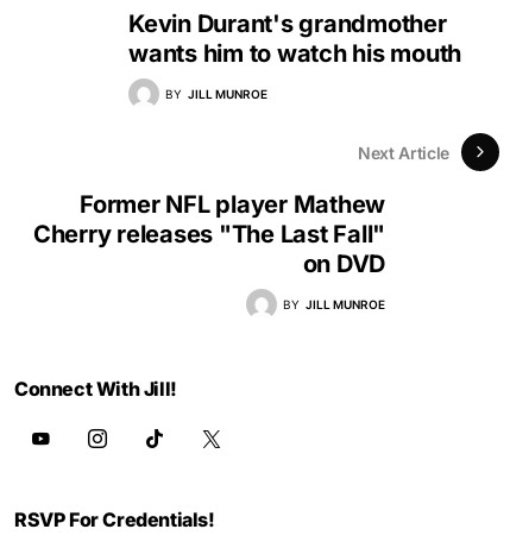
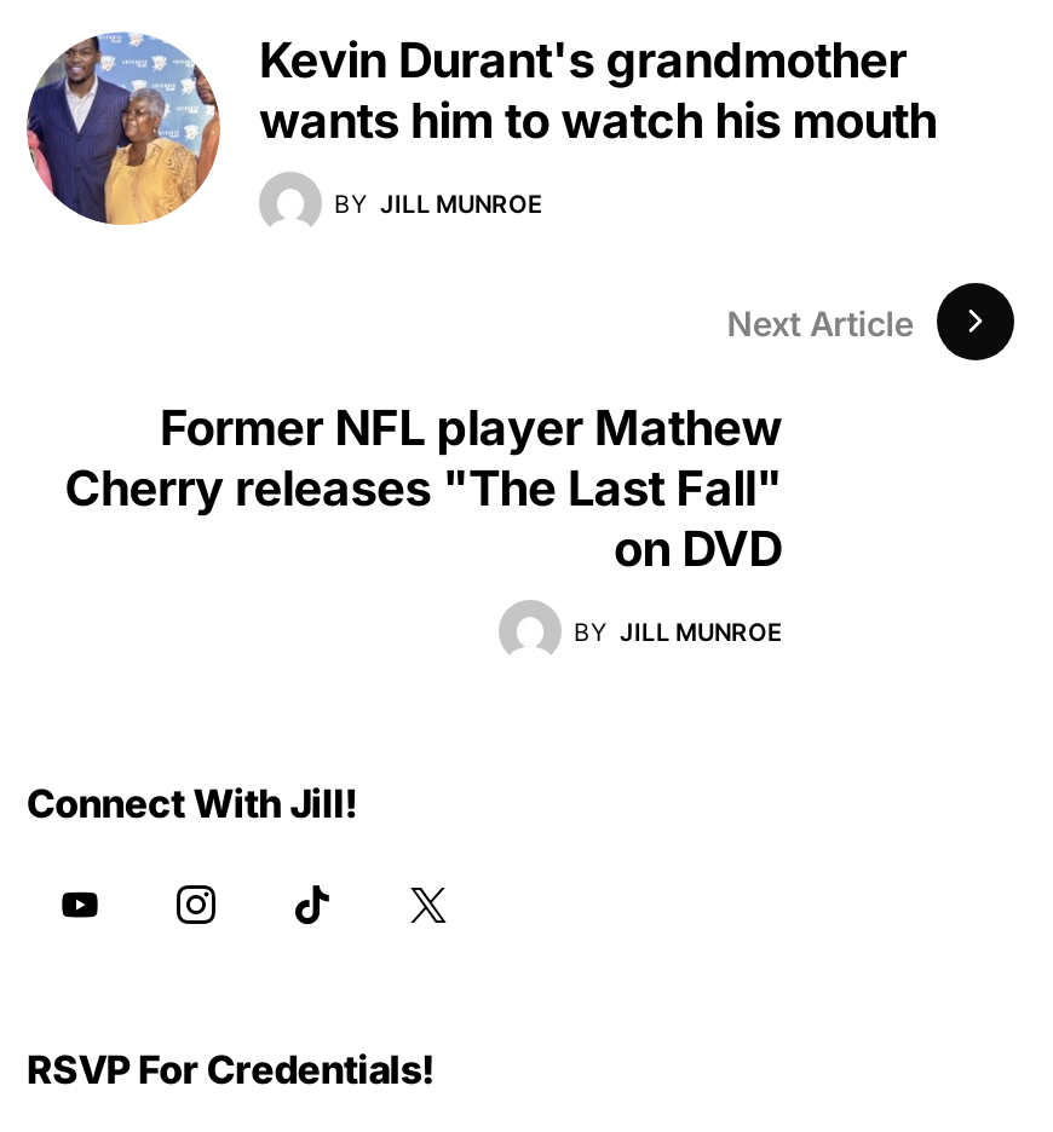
none -> [24,29,223,227] [image]

